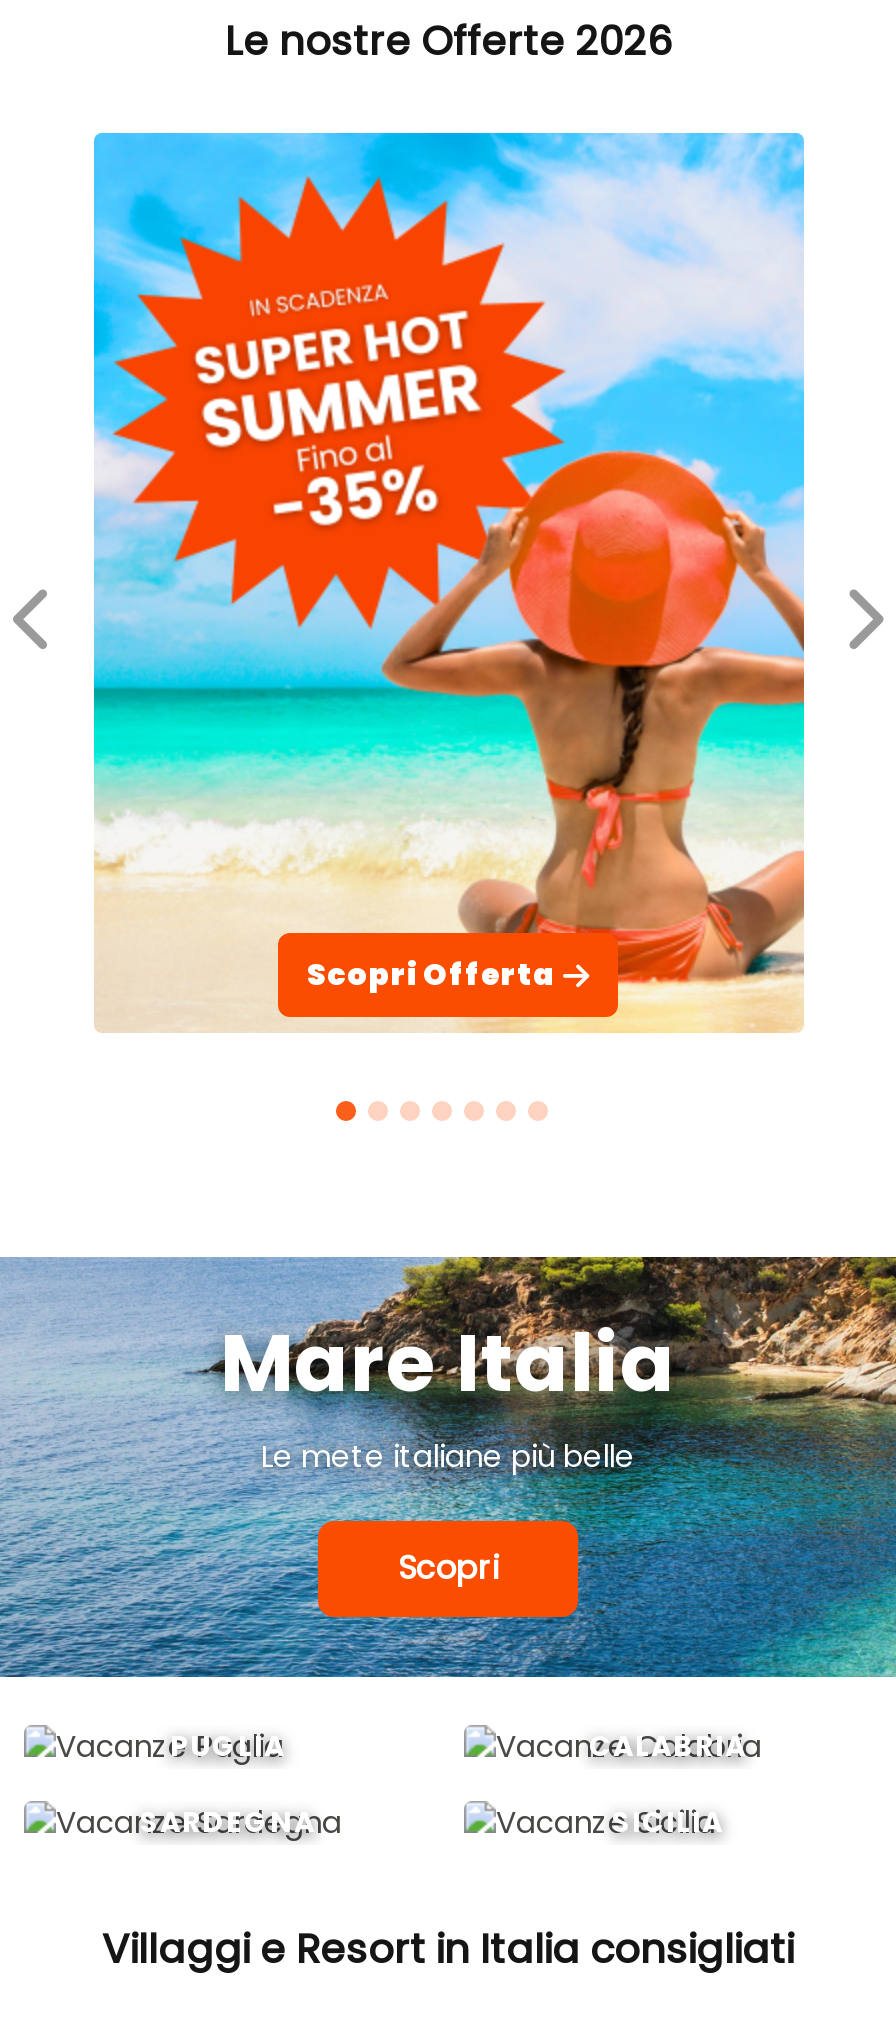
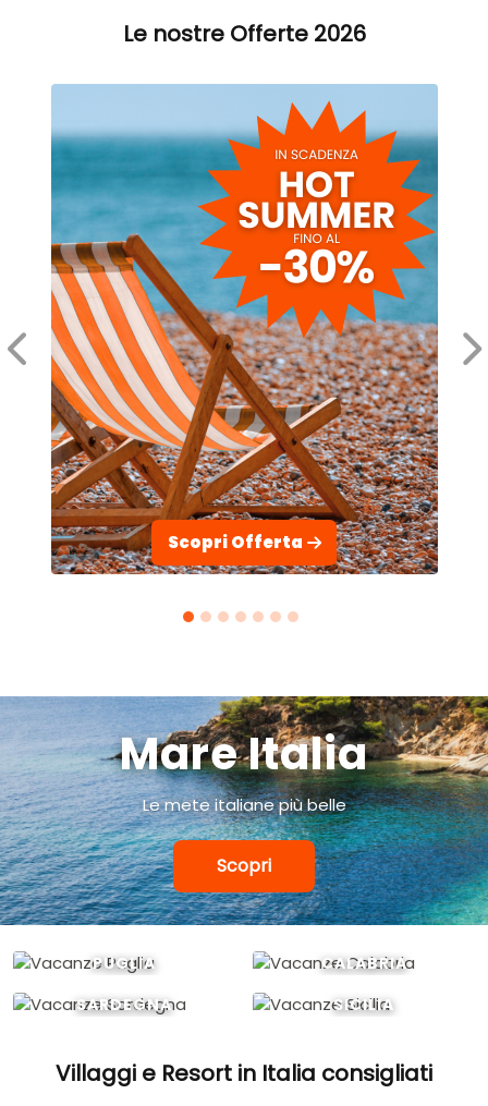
[92,133,806,1033] [image] -> [50,85,439,575] [image]

